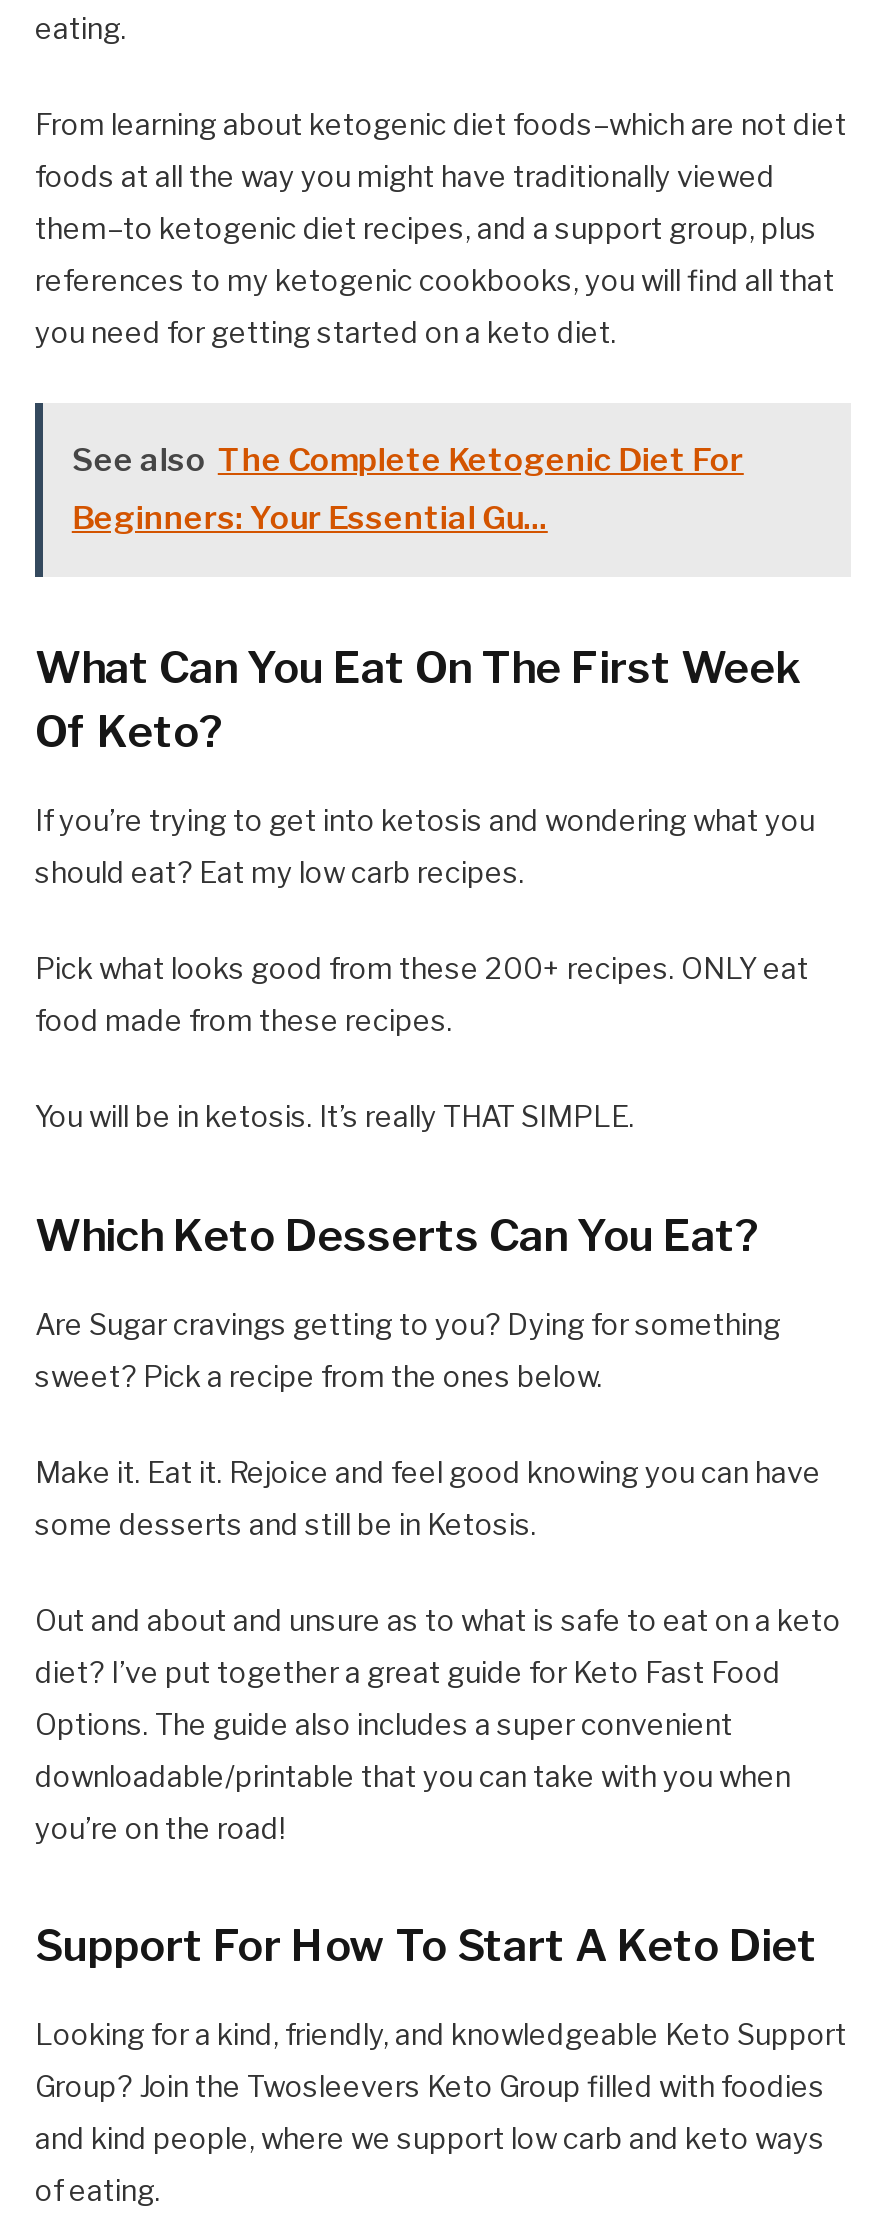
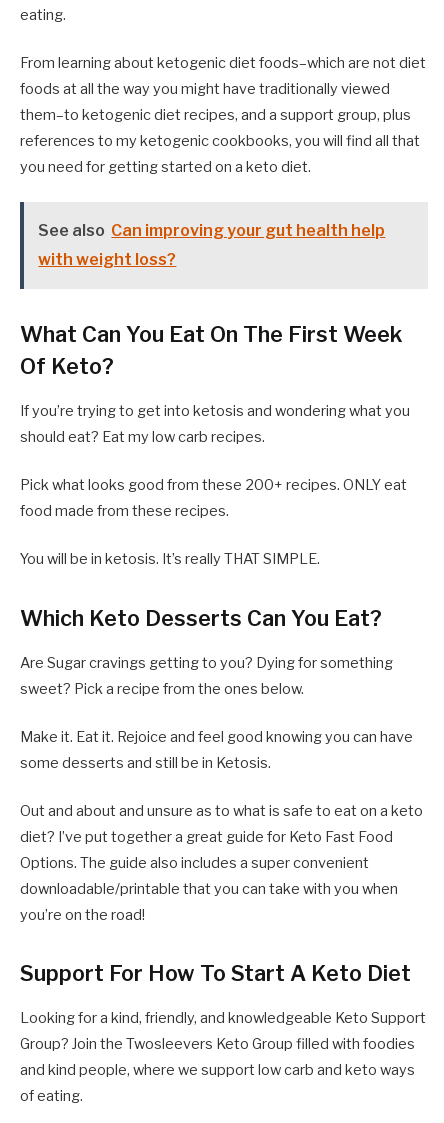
[72,442,744,480] See also The Complete Ketogenic Diet For -> [38,221,385,240] See also Can improving your gut health help
[72,500,548,538] Beginners: Your Essential Gu... -> [38,250,176,269] with weight loss?

